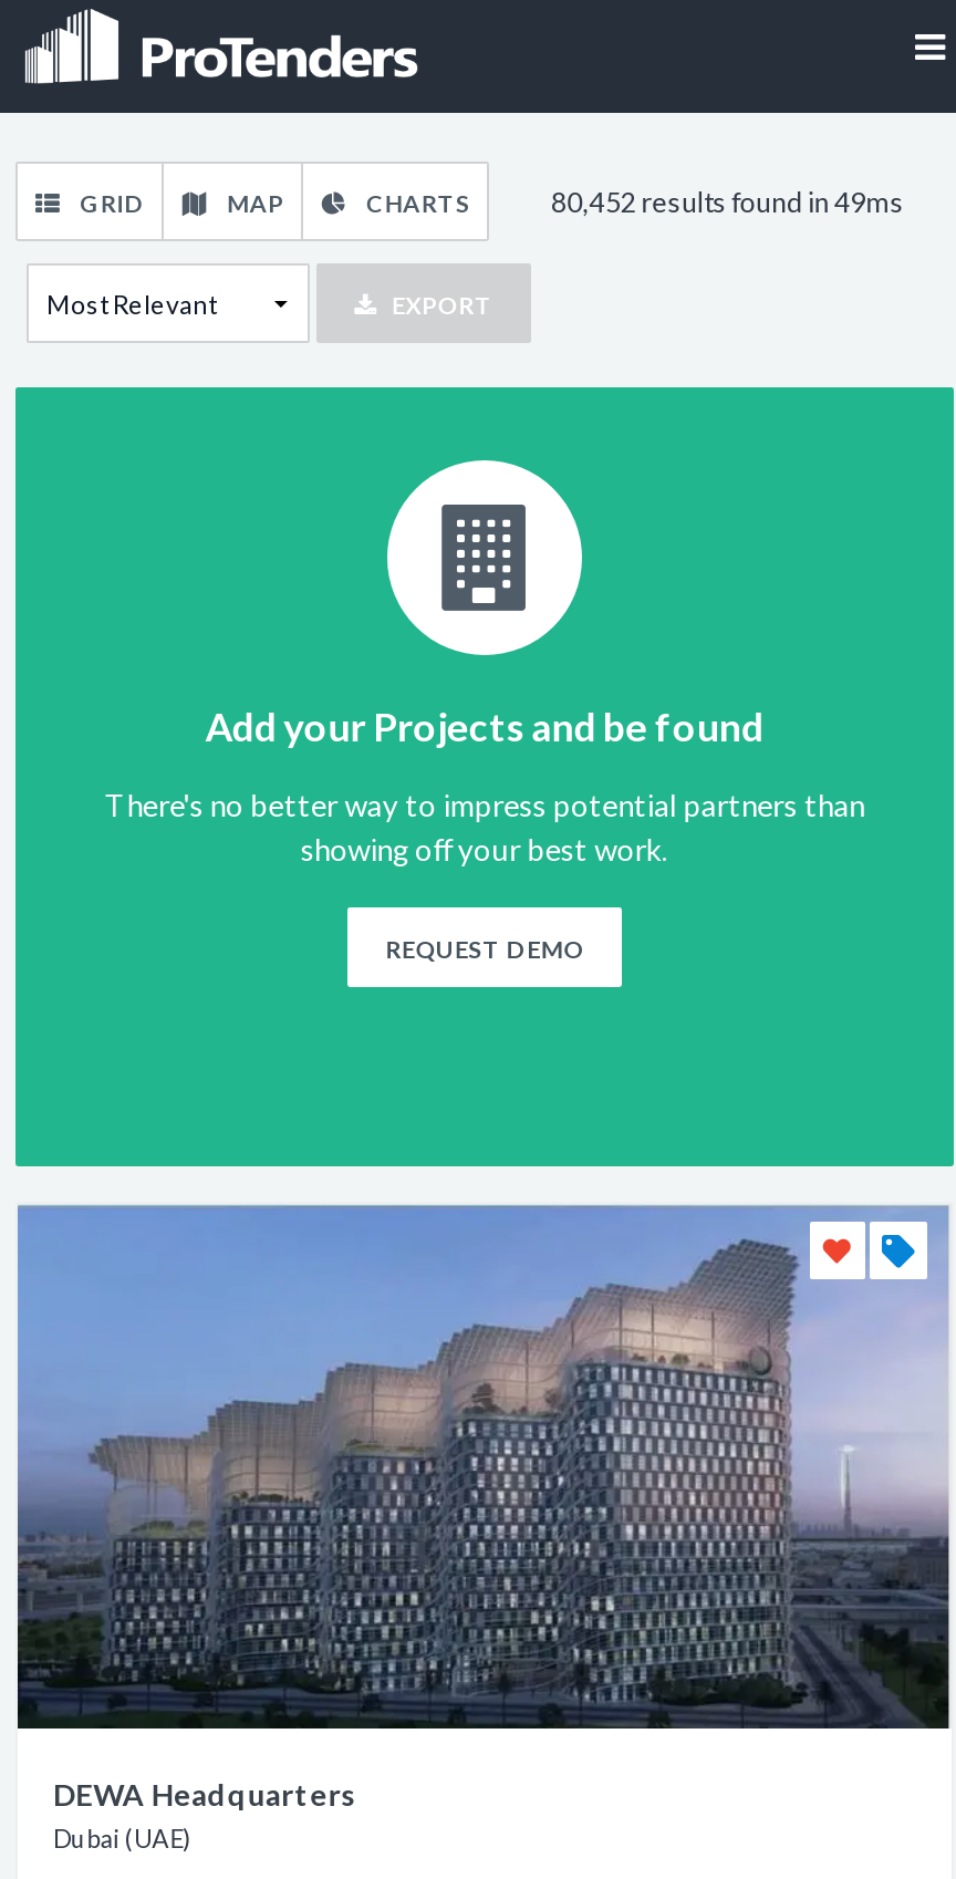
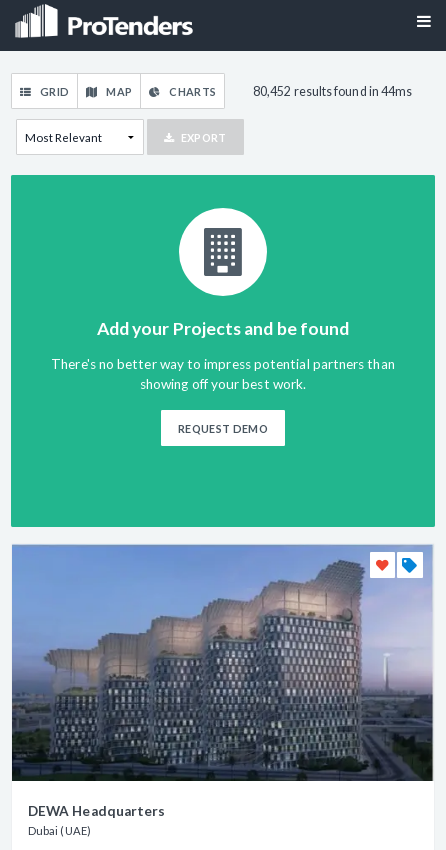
[551,186,904,219] 80,452 results found in 49ms -> [253,84,412,99] 80,452 results found in 44ms

